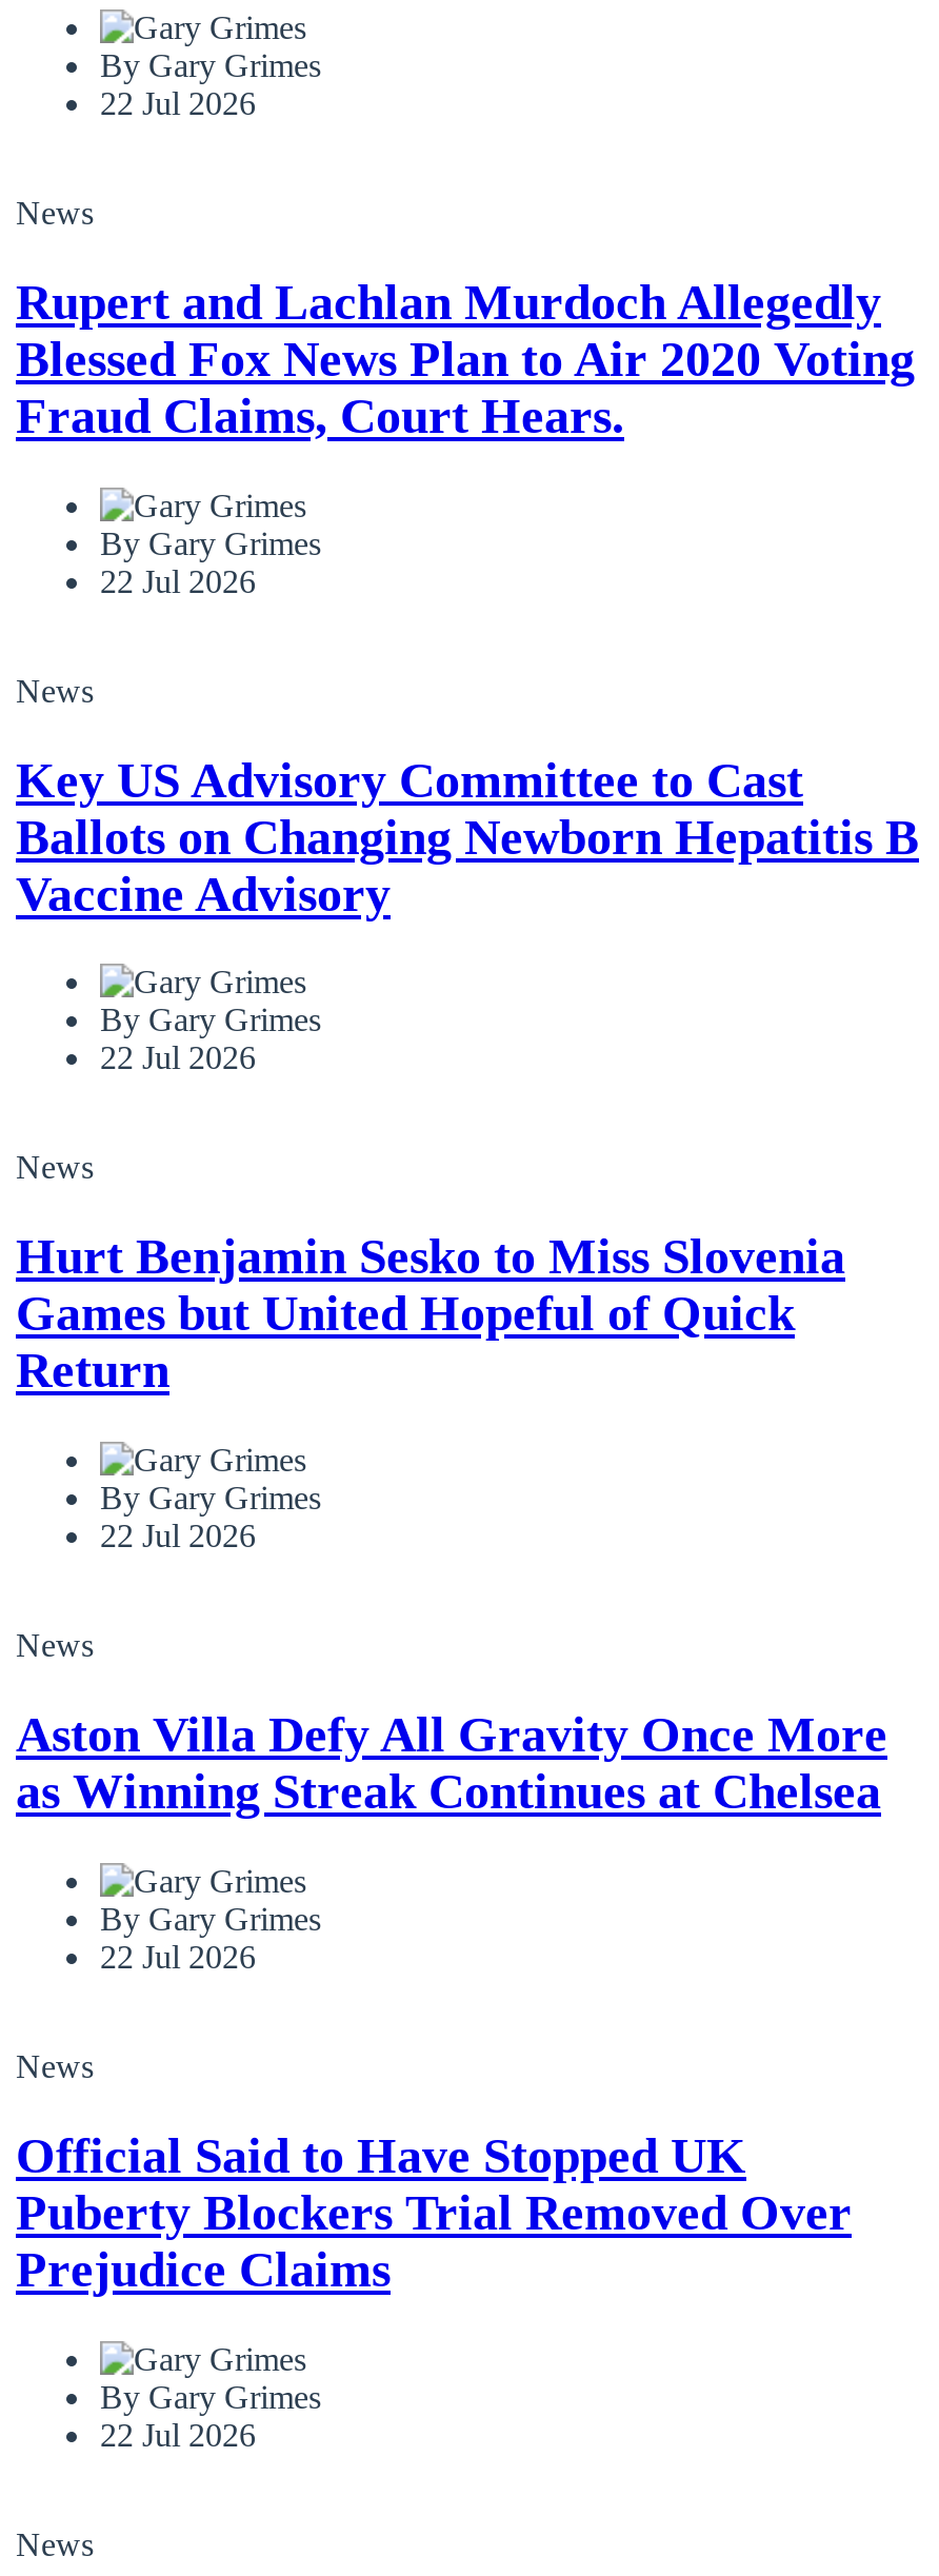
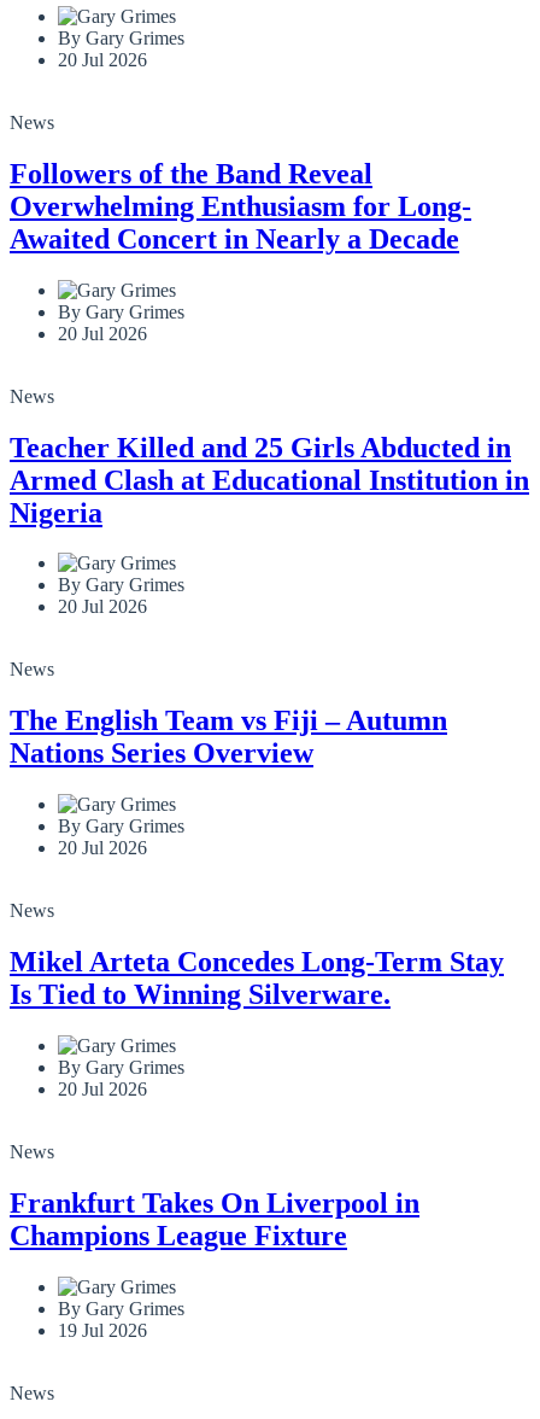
[100,85,256,121] 22 Jul 2026 -> [58,49,147,70] 20 Jul 2026
[16,274,915,443] Rupert and Lachlan Murdoch Allegedly | Blessed Fox News Plan to Air 2020 Voting | Fraud Claims, Court Hears. -> [10,158,471,254] Followers of the Band Reveal | Overwhelming Enthusiasm for Long- | Awaited Concert in Nearly a Decade
[100,563,256,599] 22 Jul 2026 -> [58,323,147,344] 20 Jul 2026
[16,752,919,921] Key US Advisory Committee to Cast | Ballots on Changing Newborn Hepatitis B | Vaccine Advisory -> [10,431,529,528] Teacher Killed and 25 Girls Abducted in | Armed Clash at Educational Institution in | Nigeria
[100,1041,256,1076] 22 Jul 2026 -> [58,597,147,617] 20 Jul 2026
[16,1230,845,1398] Hurt Benjamin Sesko to Miss Slovenia | Games but United Hopeful of Quick | Return -> [10,705,447,769] The English Team vs Fiji – Autumn | Nations Series Overview
[100,1518,256,1554] 22 Jul 2026 -> [58,838,147,858] 20 Jul 2026
[16,1708,887,1819] Aston Villa Defy All Gravity Once More | as Winning Streak Continues at Chelsea -> [10,946,504,1010] Mikel Arteta Concedes Long-Term Stay | Is Tied to Winning Silverware.
[100,1939,256,1975] 22 Jul 2026 -> [58,1079,147,1099] 20 Jul 2026
[16,2128,852,2297] Official Said to Have Stopped UK | Puberty Blockers Trial Removed Over | Prejudice Claims -> [10,1187,419,1251] Frankfurt Takes On Liverpool in | Champions League Fixture
[100,2417,256,2453] 22 Jul 2026 -> [58,1320,147,1340] 19 Jul 2026

